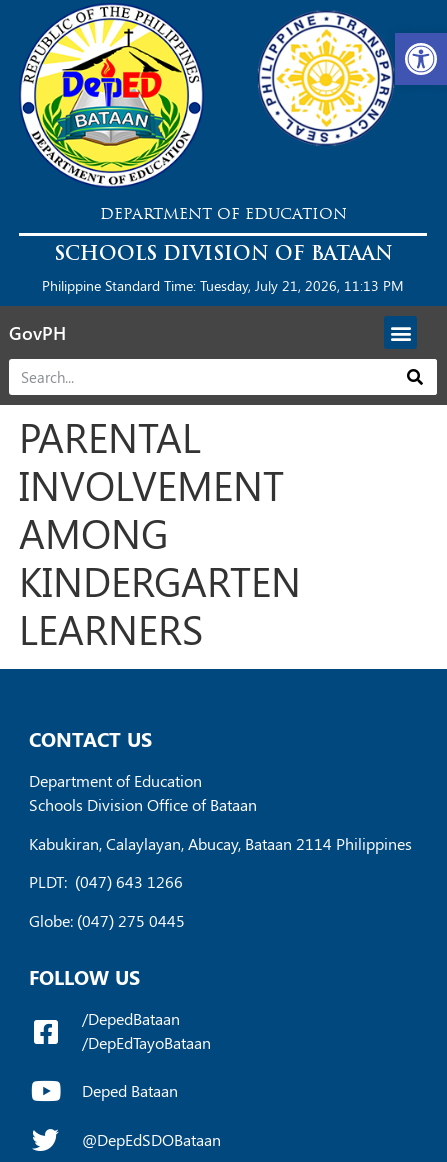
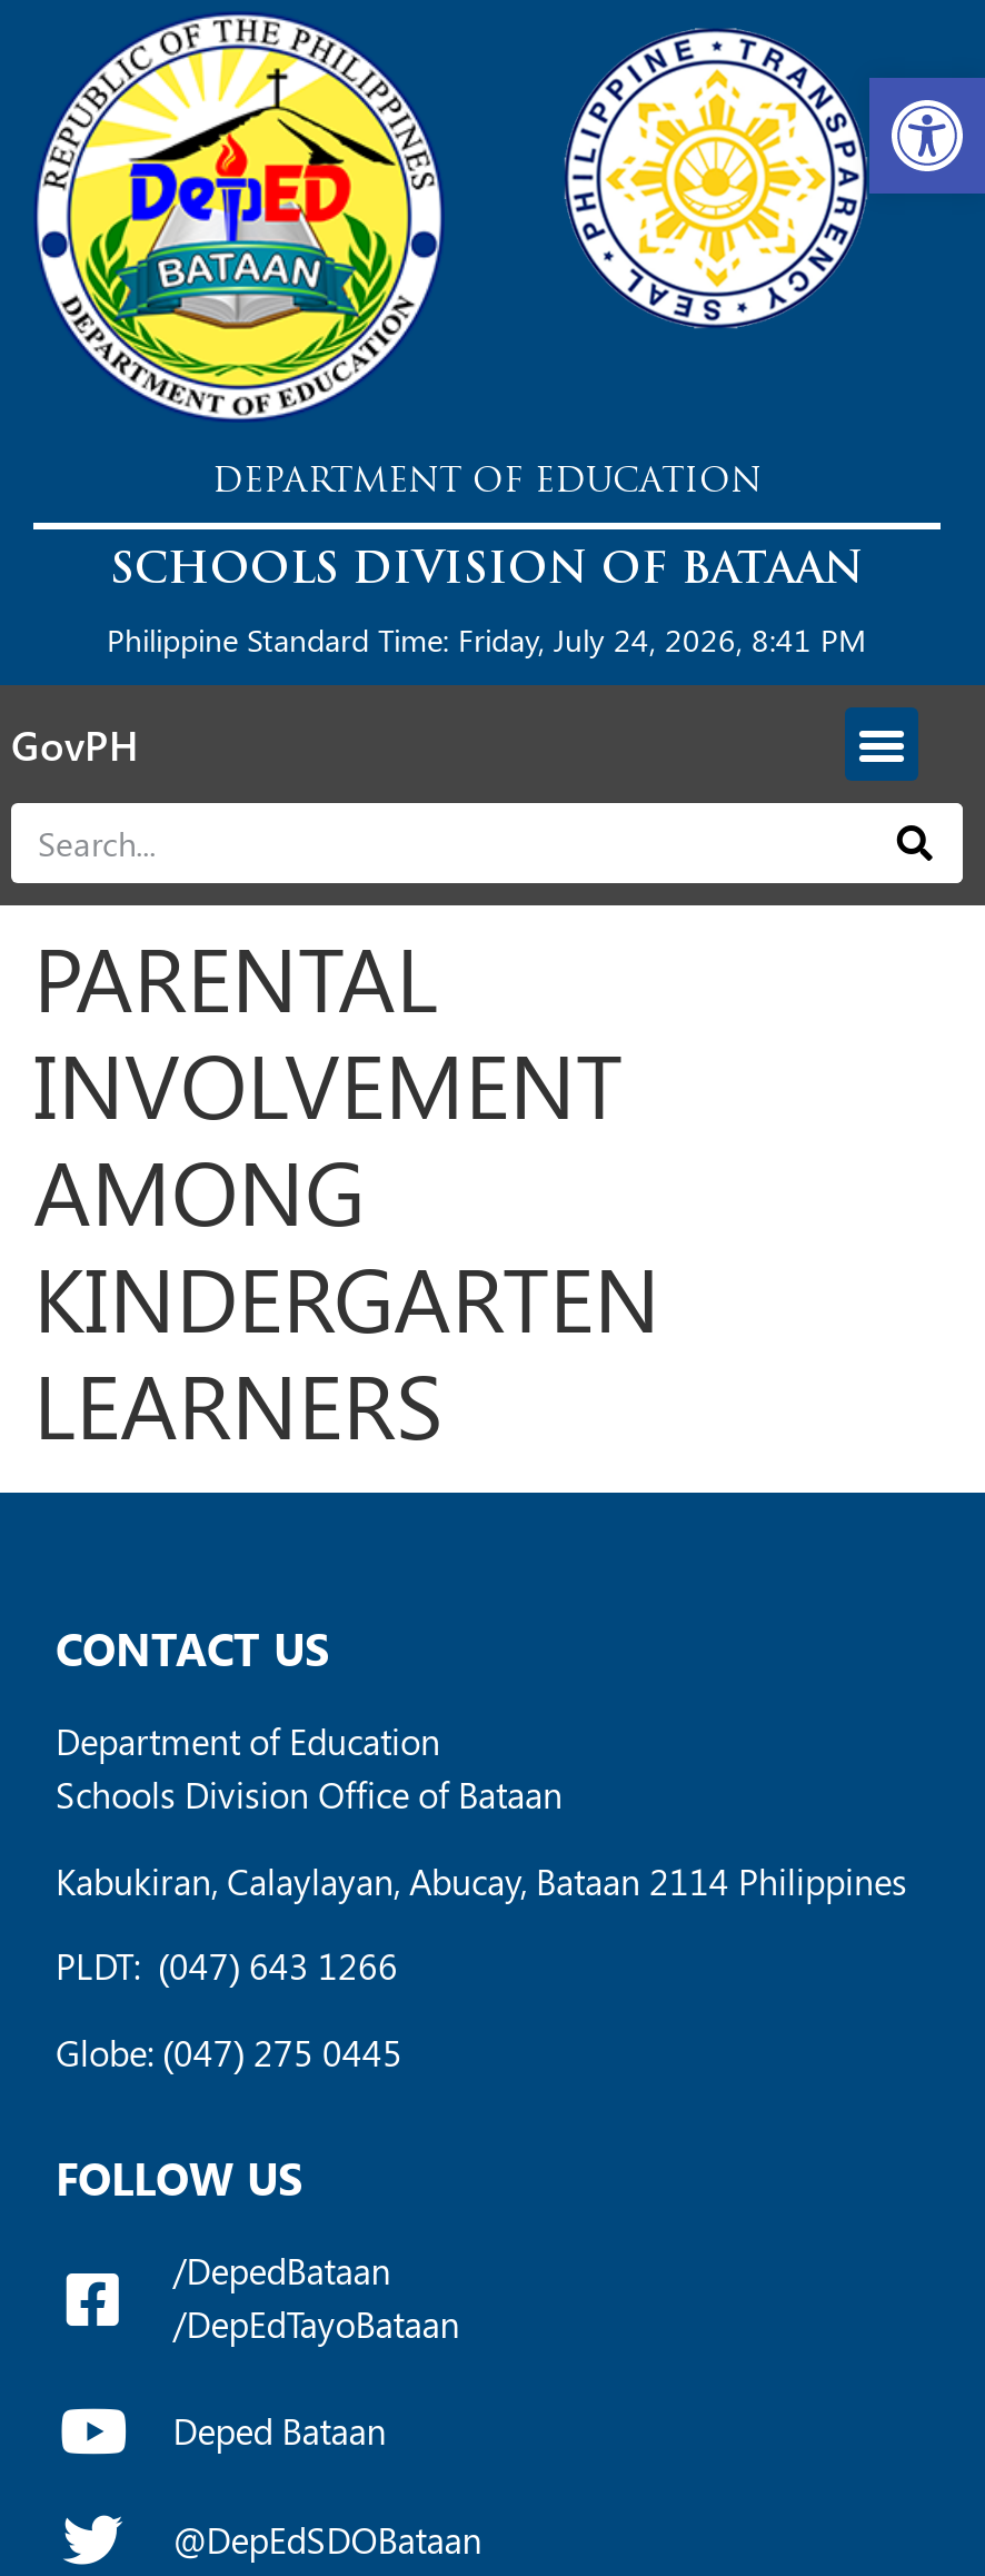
[42,276,404,295] Philippine Standard Time: Tuesday, July 21, 2026, 11:13 PM -> [107,619,867,662] Philippine Standard Time: Friday, July 24, 2026, 8:41 PM

